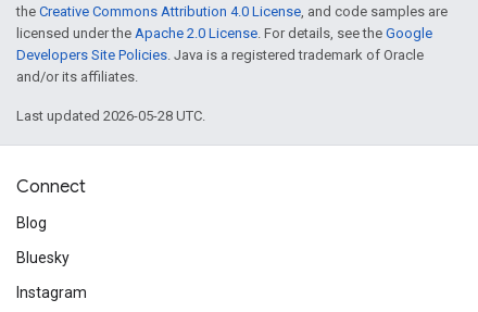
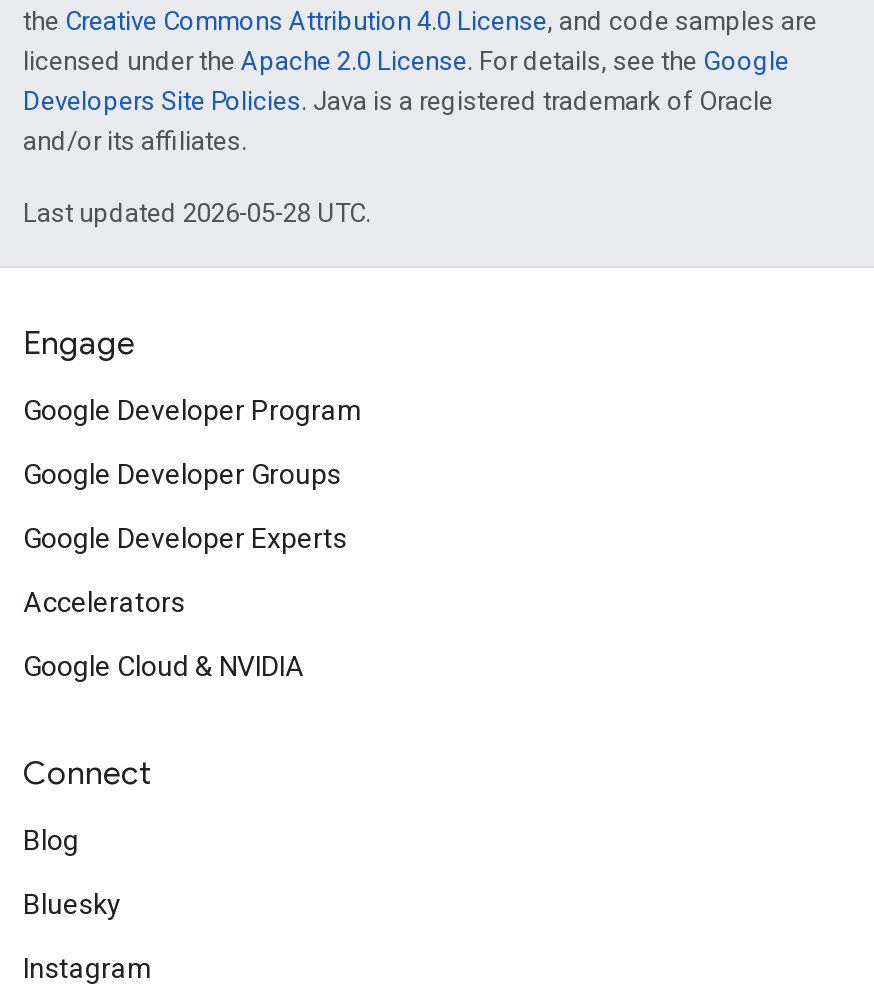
none -> [23,324,363,682] Engage | Google Developer Program | Google Developer Groups | Google Developer Experts | Accelerators | Google Cloud & NVIDIA

